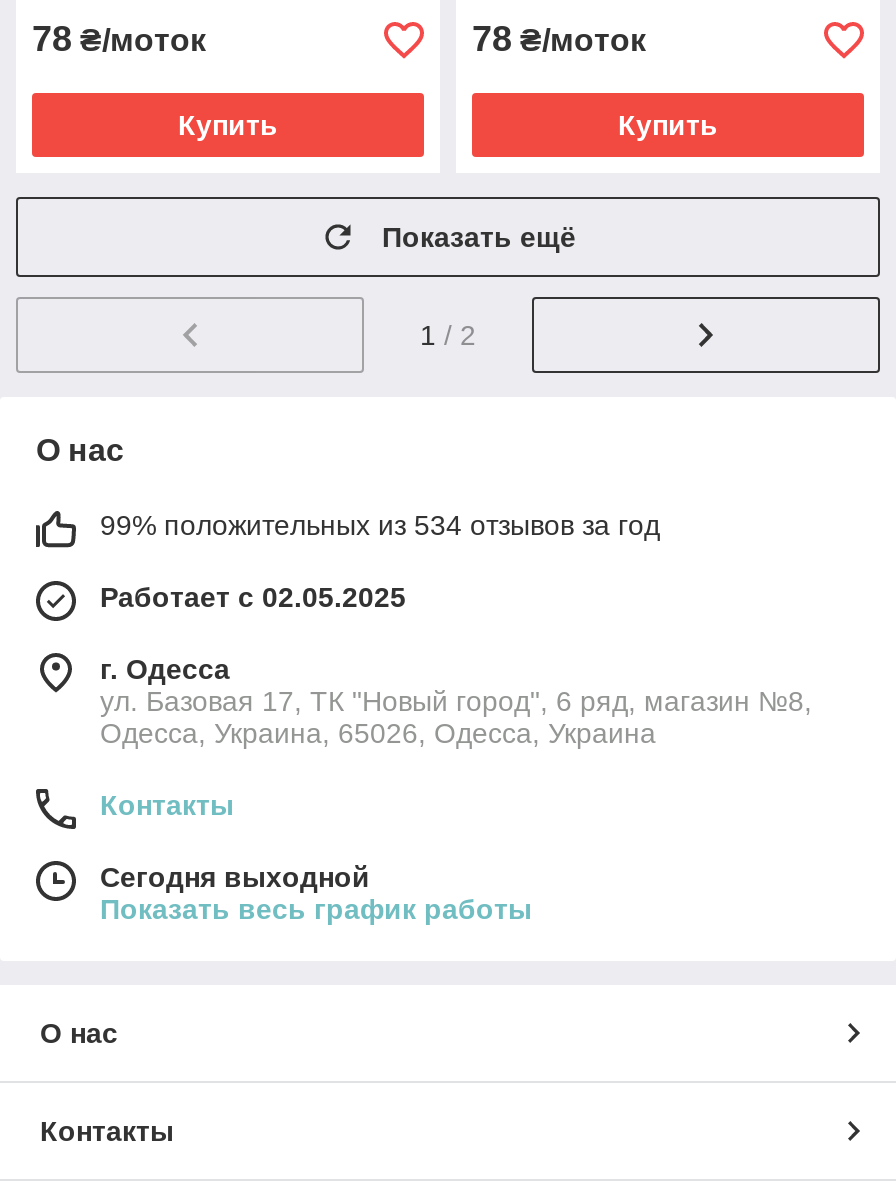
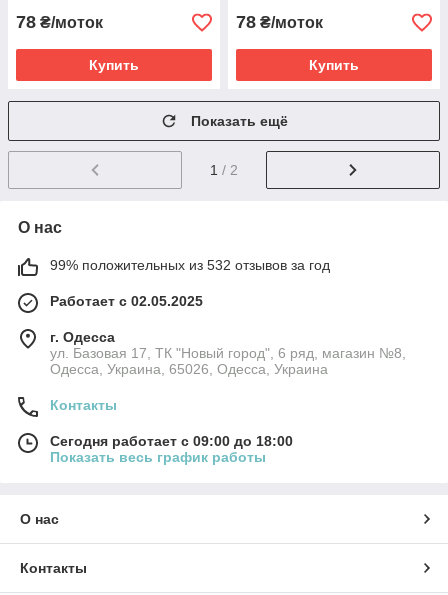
[100,509,660,541] 99% положительных из 534 отзывов за год -> [50,257,330,273] 99% положительных из 532 отзывов за год
[100,861,370,893] Сегодня выходной -> [50,433,293,449] Сегодня работает с 09:00 до 18:00

